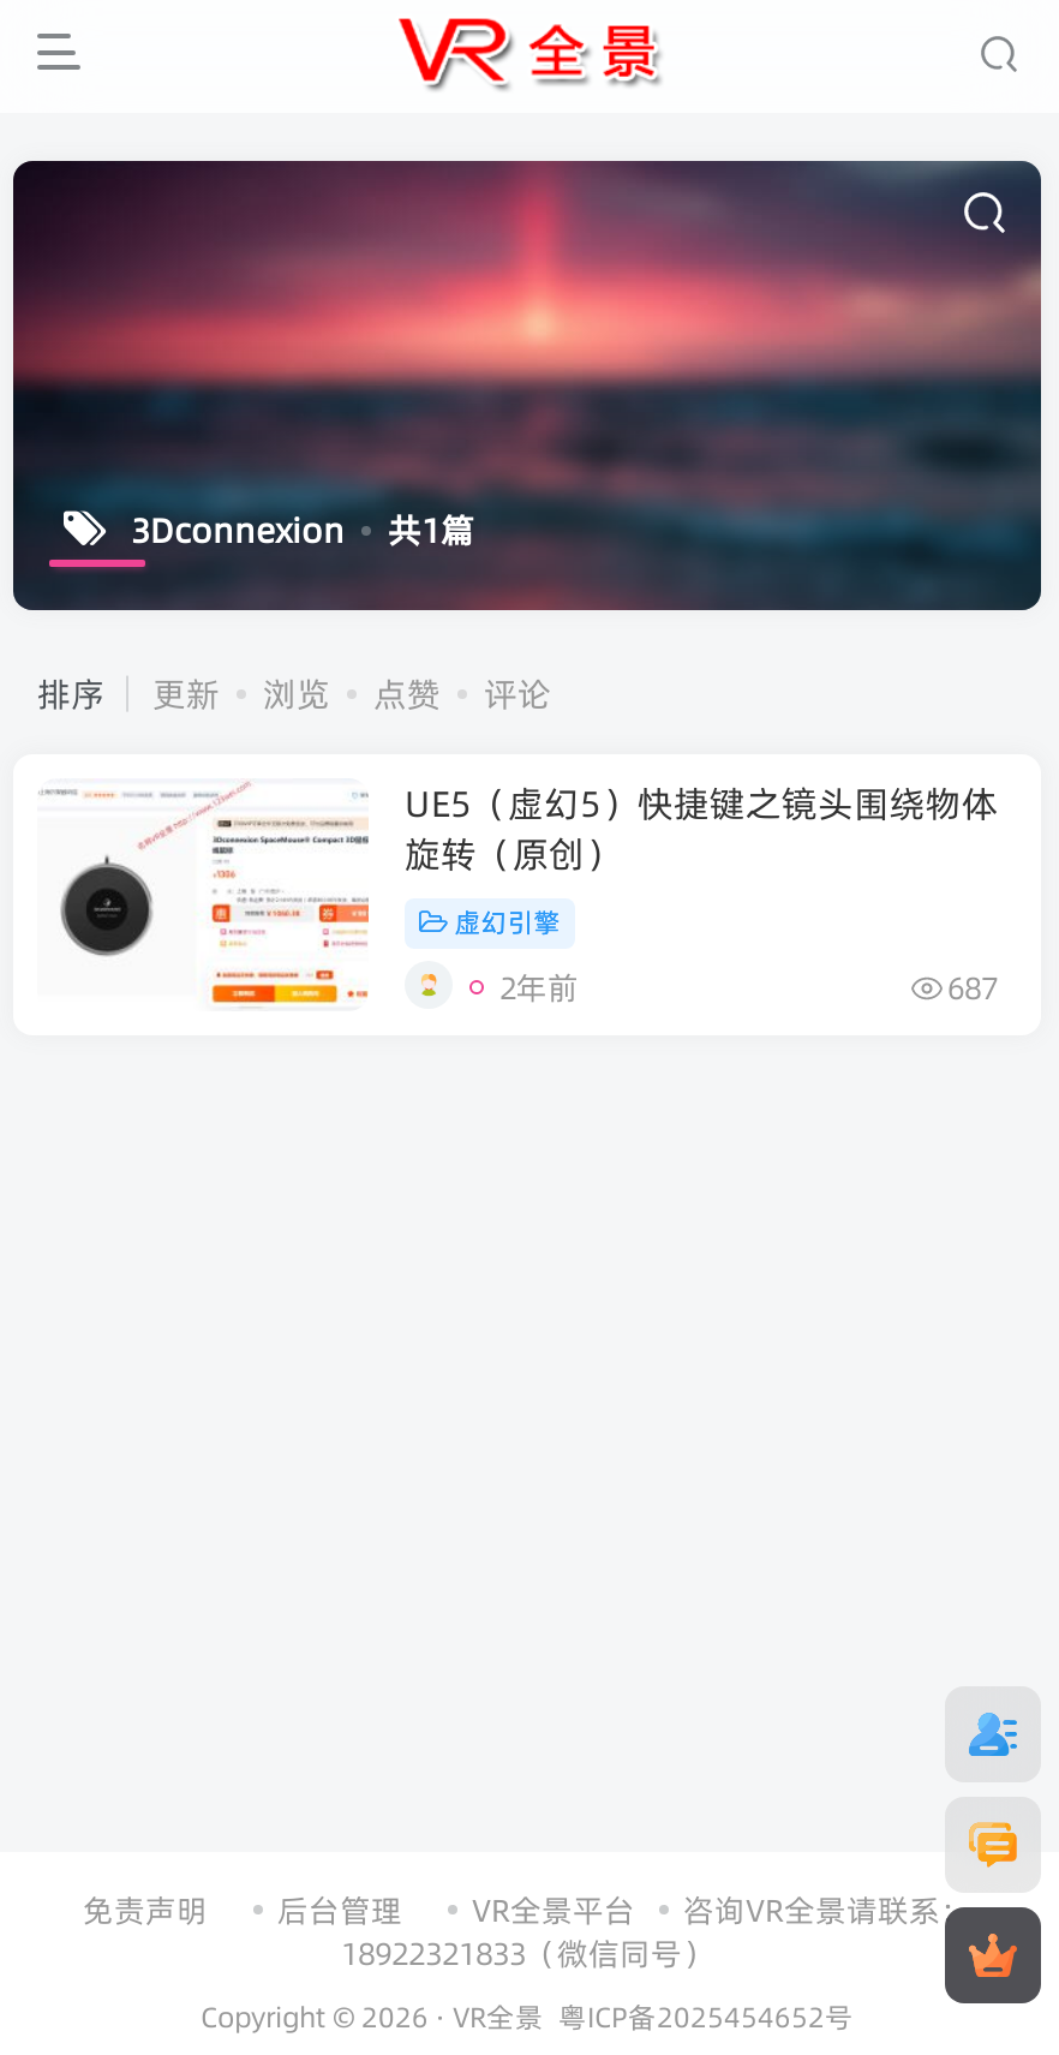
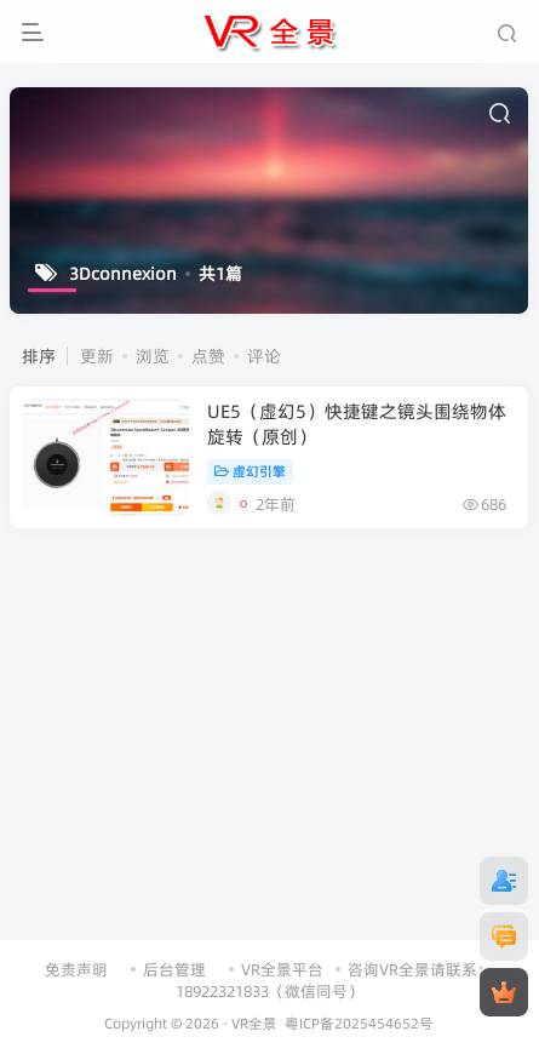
[947,965,998,1008] 687 -> [481,493,506,514] 686

